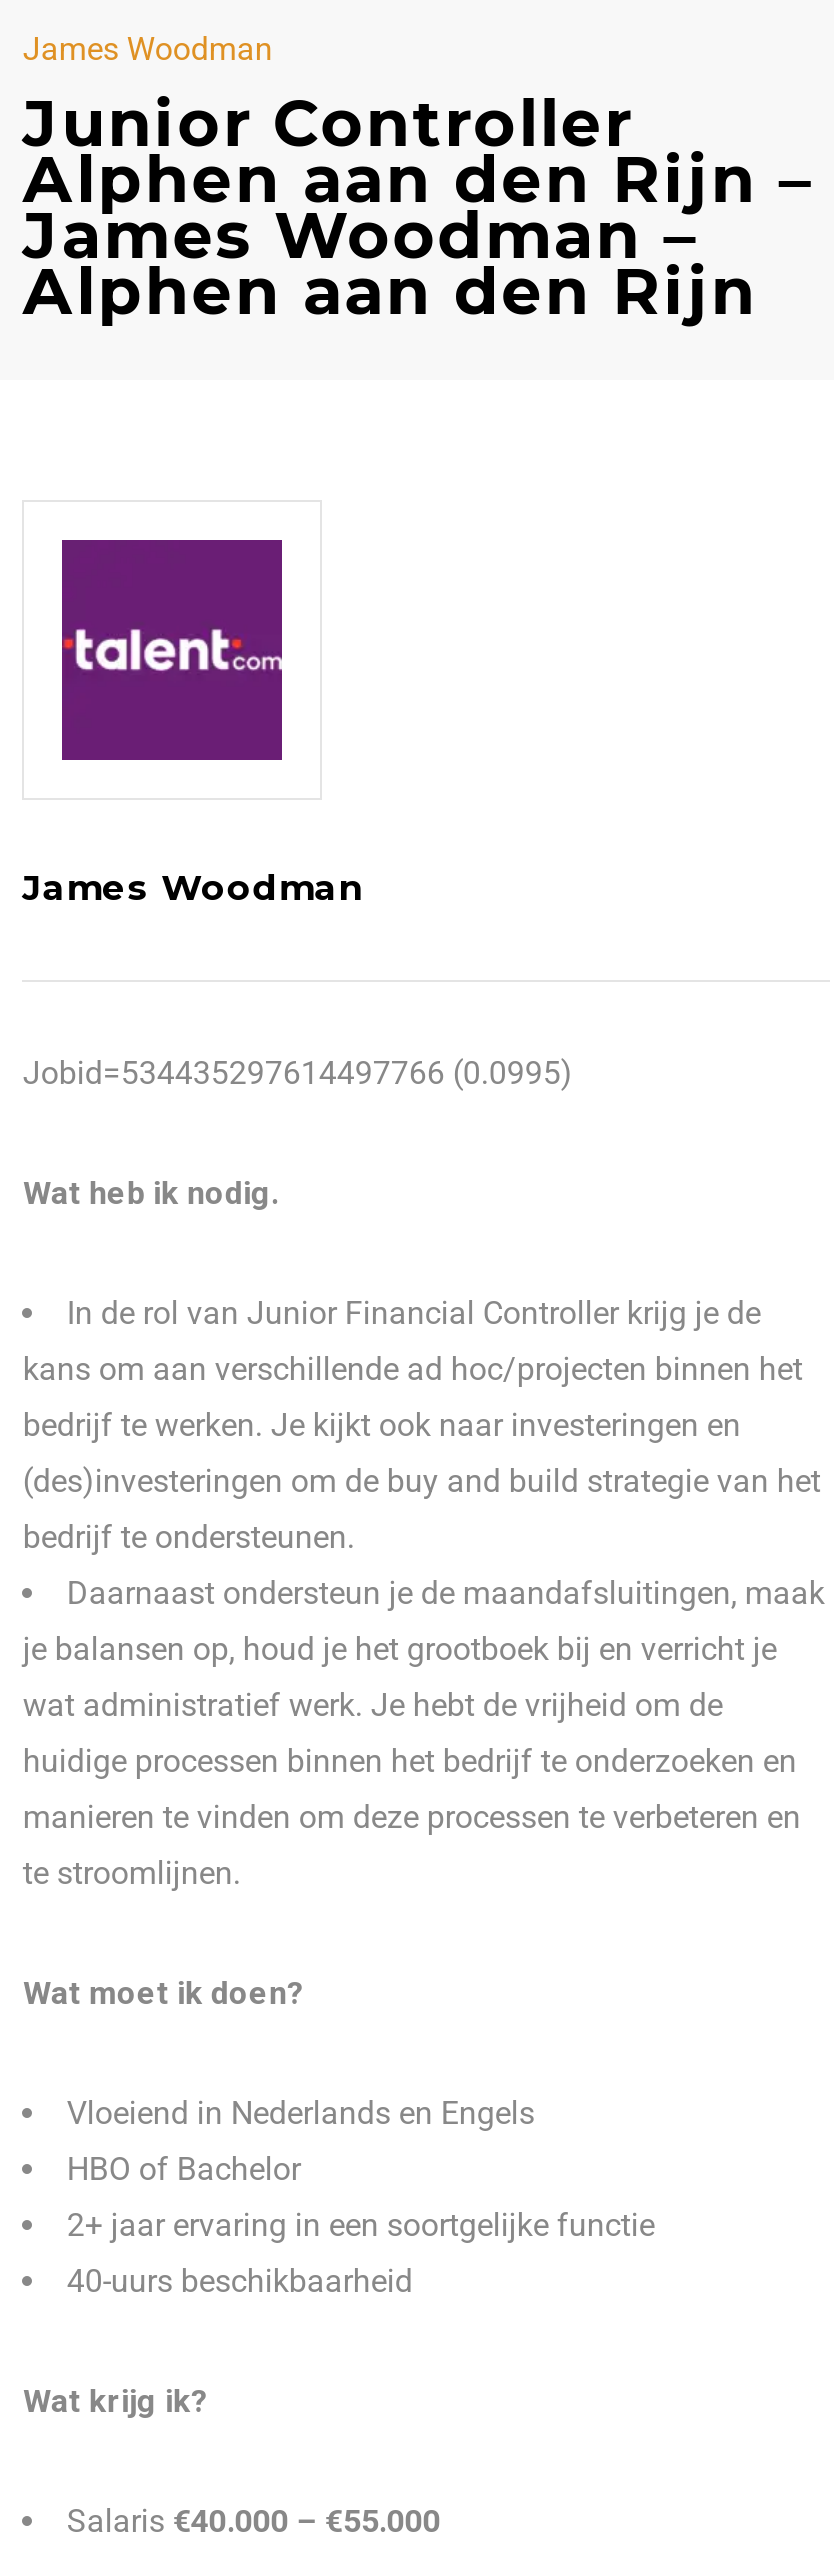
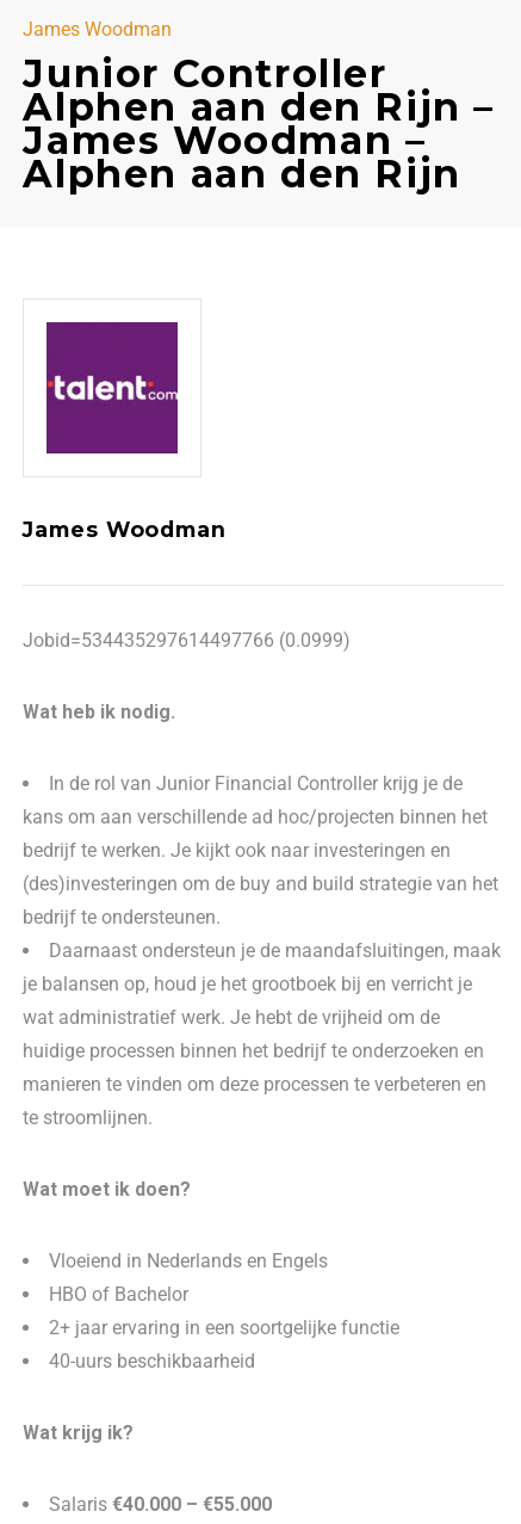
[23,1054,573,1092] Jobid=534435297614497766 (0.0995) -> [23,629,351,652] Jobid=534435297614497766 (0.0999)

